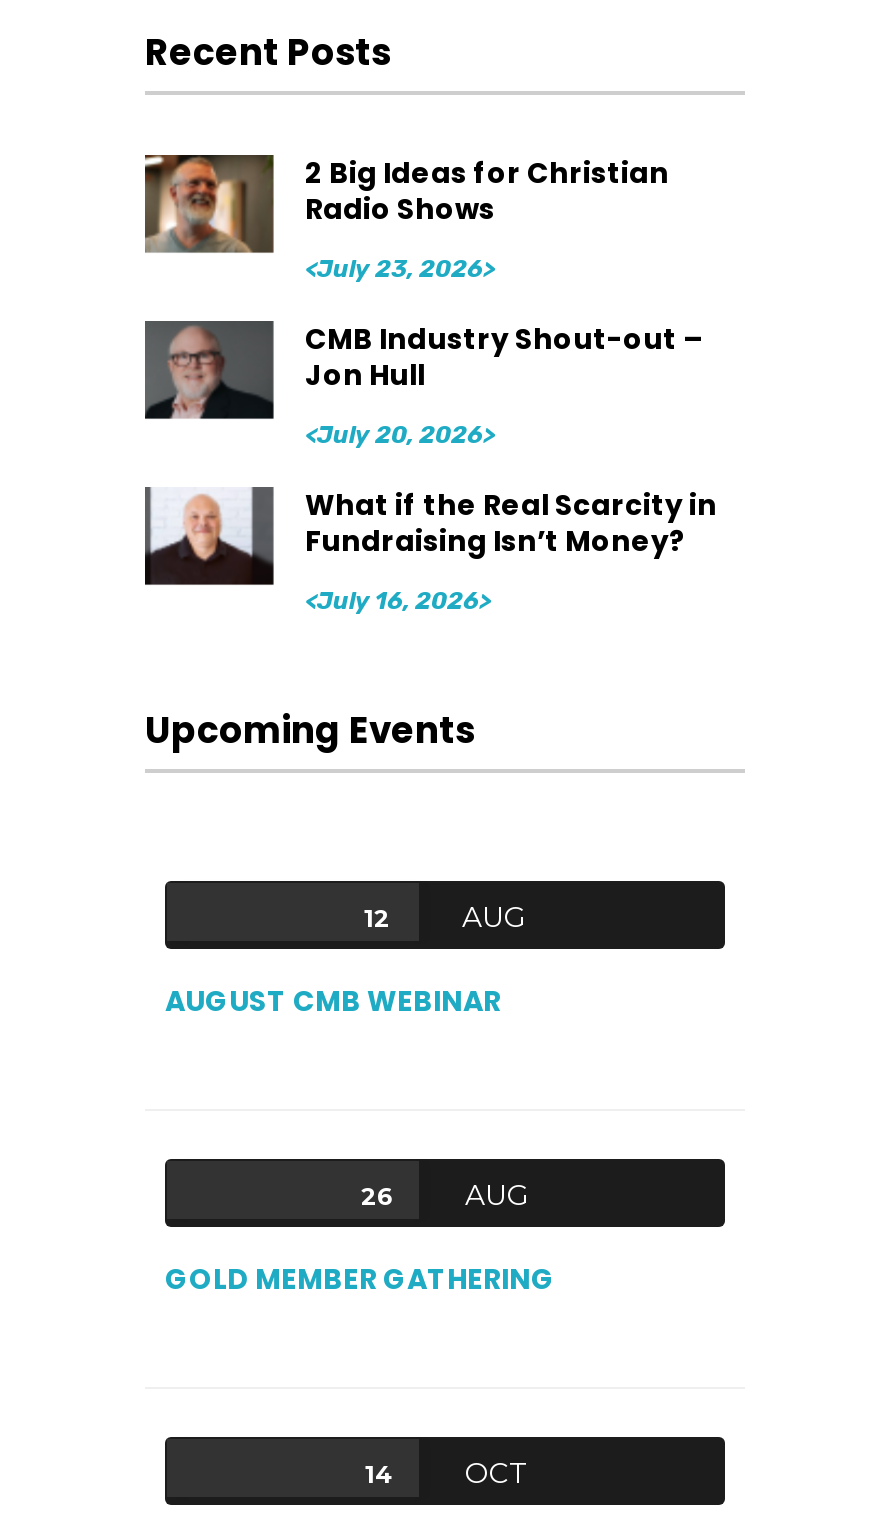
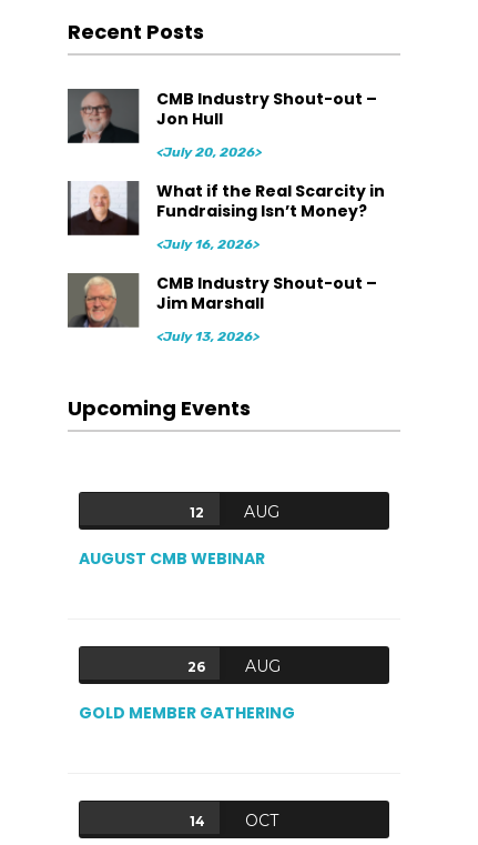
[143,153,669,283] [image] | 2 Big Ideas for Christian | Radio Shows | <July 23, 2026> -> none
moved [151,319,717,615] -> [71,88,385,252]: [image] | CMB Industry Shout-out – | Jon Hull | <July 20, 2026> | What if the Real Scarcity in | Fundraising Isn’t Money? | <July 16, 2026>
none -> [67,272,377,344] [image] | CMB Industry Shout-out – | Jim Marshall | <July 13, 2026>

